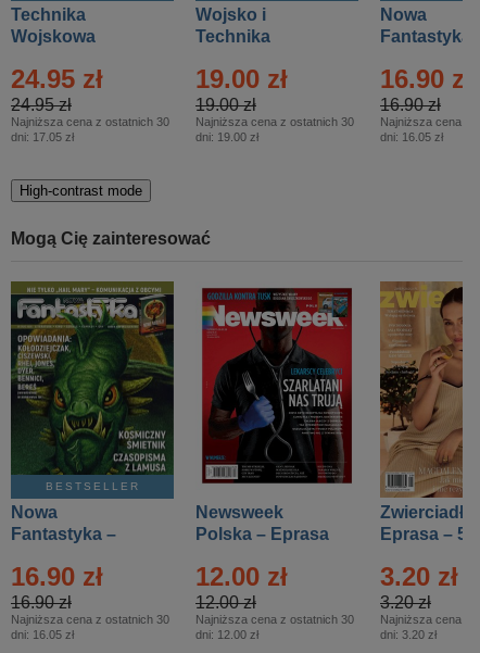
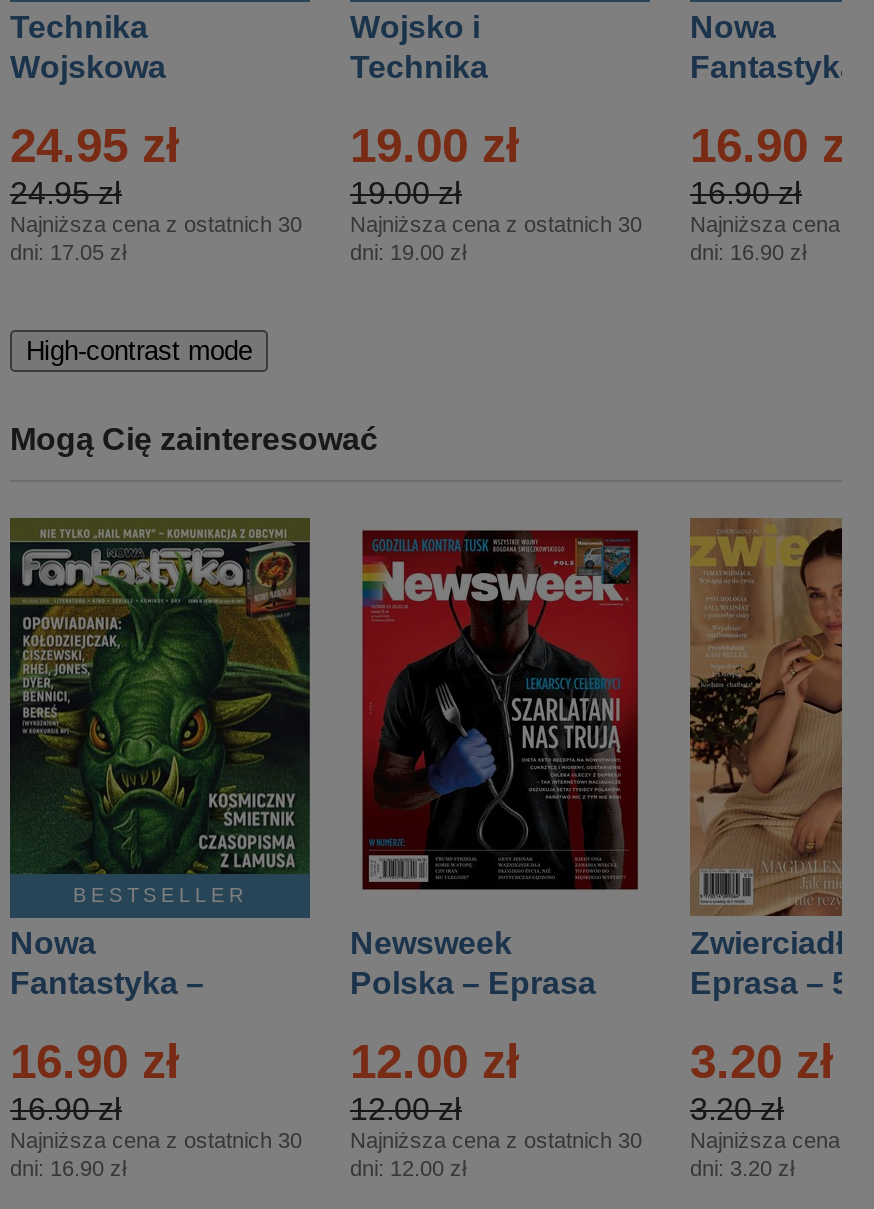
[380,130,443,143] dni: 16.05 zł -> [690,240,806,264] dni: 16.90 zł
[11,628,74,641] dni: 16.05 zł -> [10,1156,126,1180] dni: 16.90 zł

